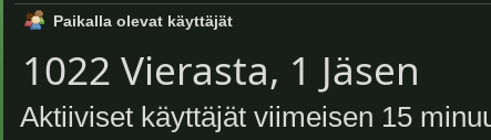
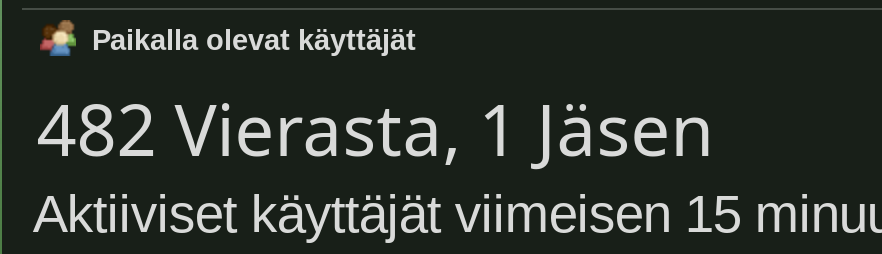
[22,43,420,96] 1022 Vierasta, 1 Jäsen -> [36,80,714,176] 482 Vierasta, 1 Jäsen

